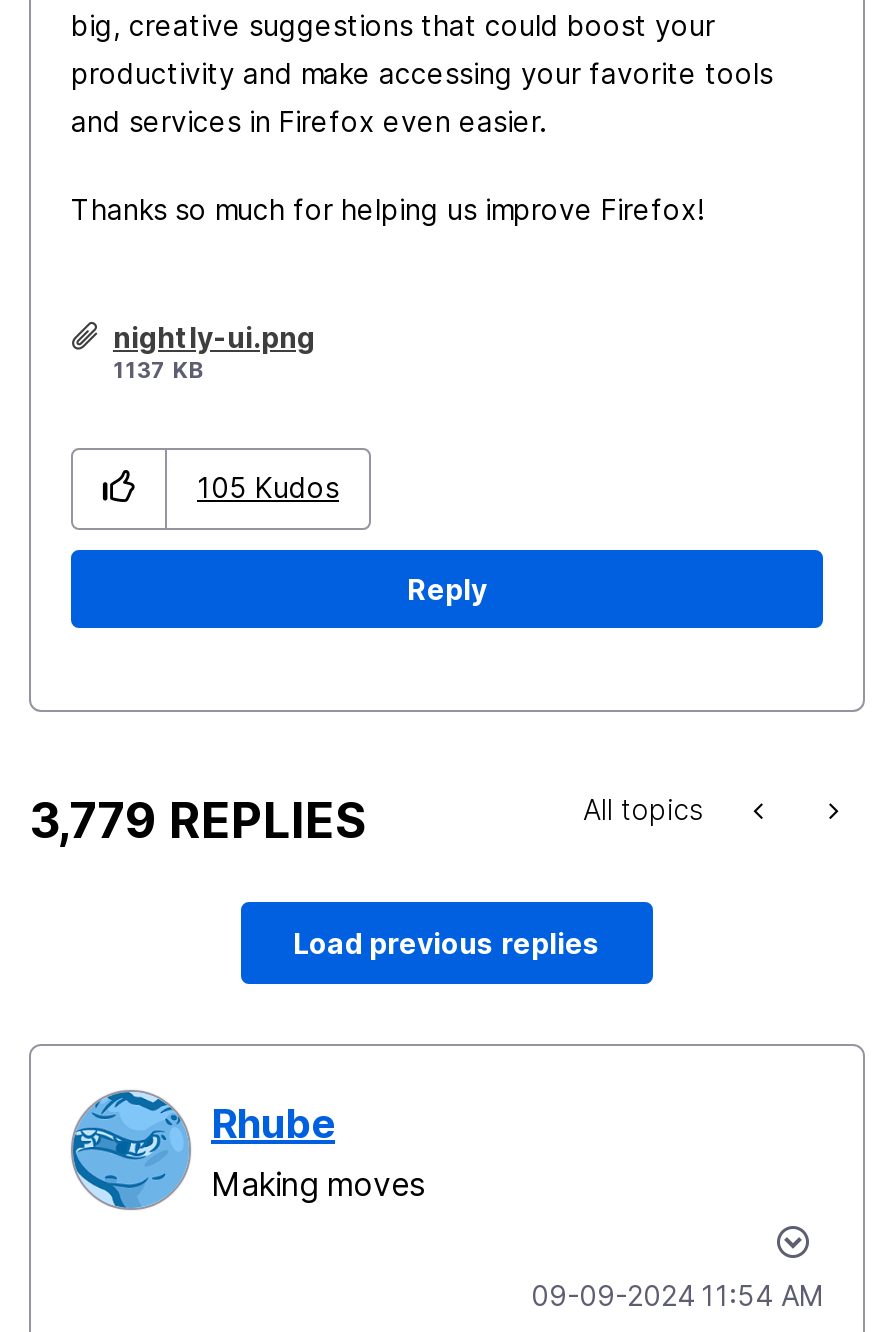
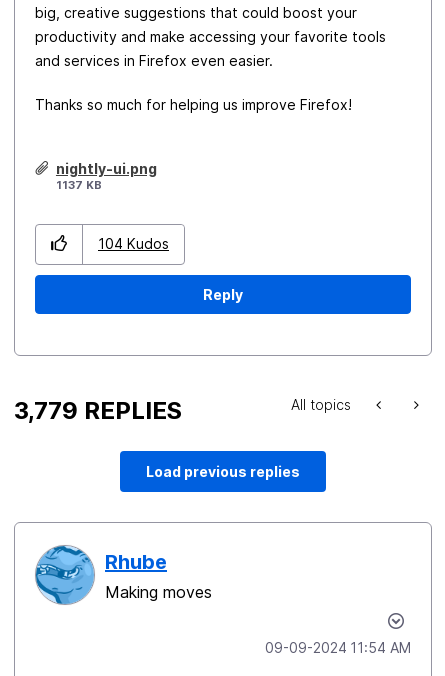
[197,470,339,504] 105 Kudos -> [98,235,169,252] 104 Kudos

